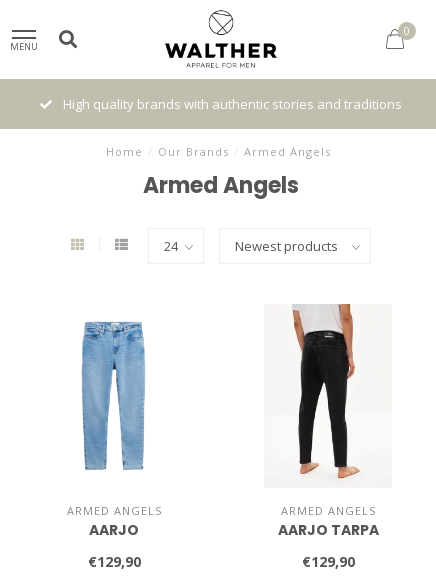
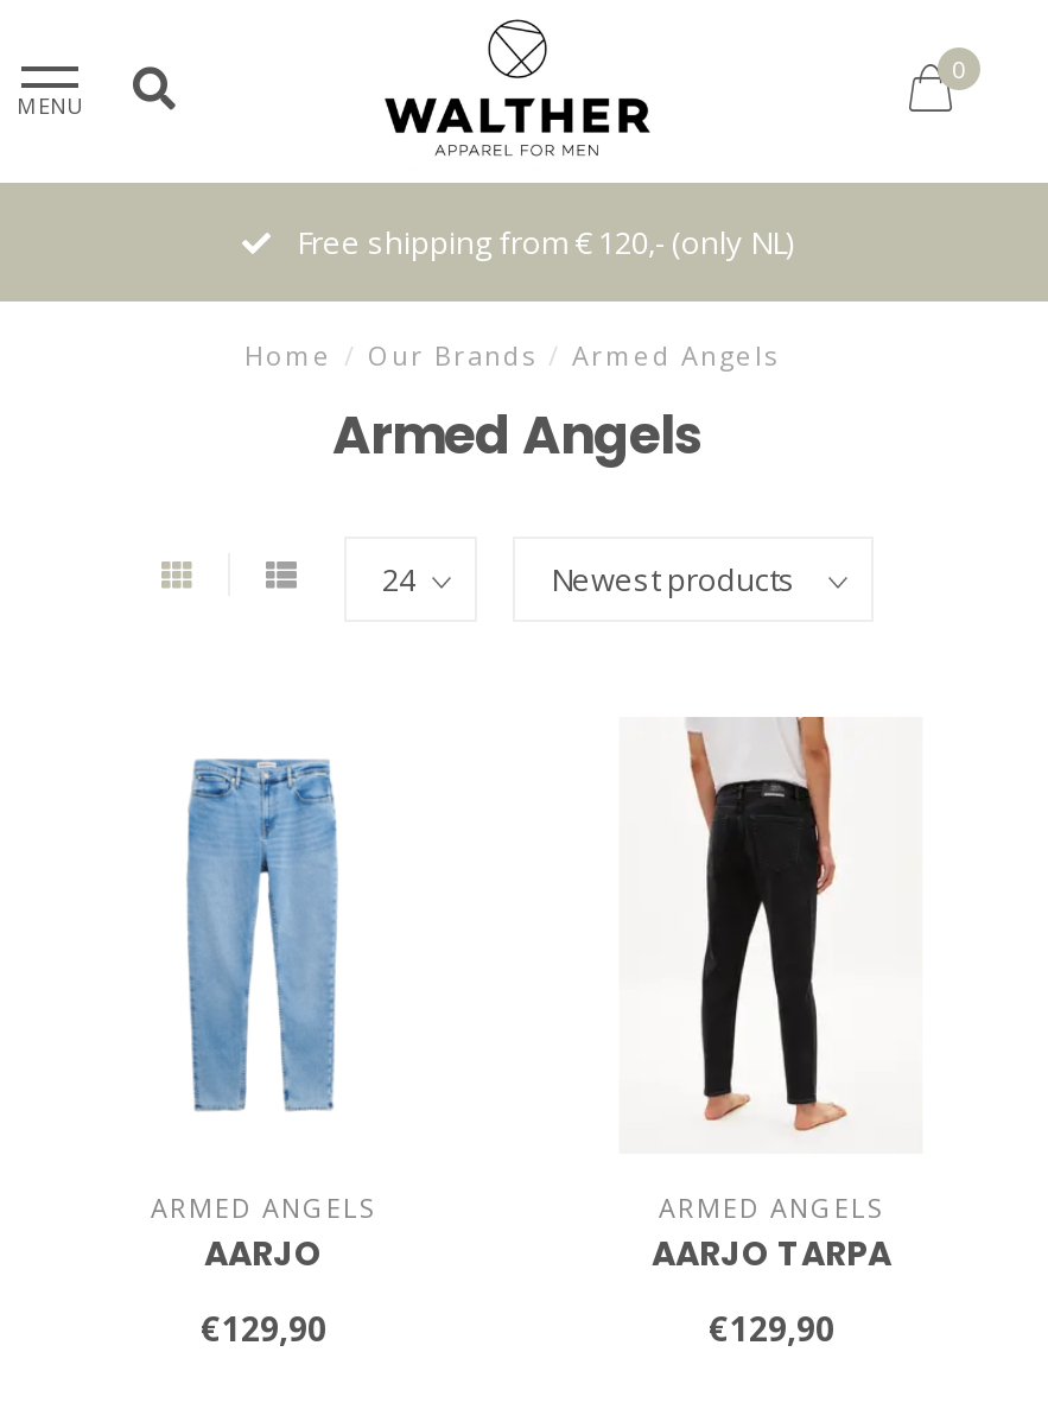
[60,95,402,113] High quality brands with authentic stories and traditions -> [290,221,793,264] Free shipping from € 120,- (only NL)

